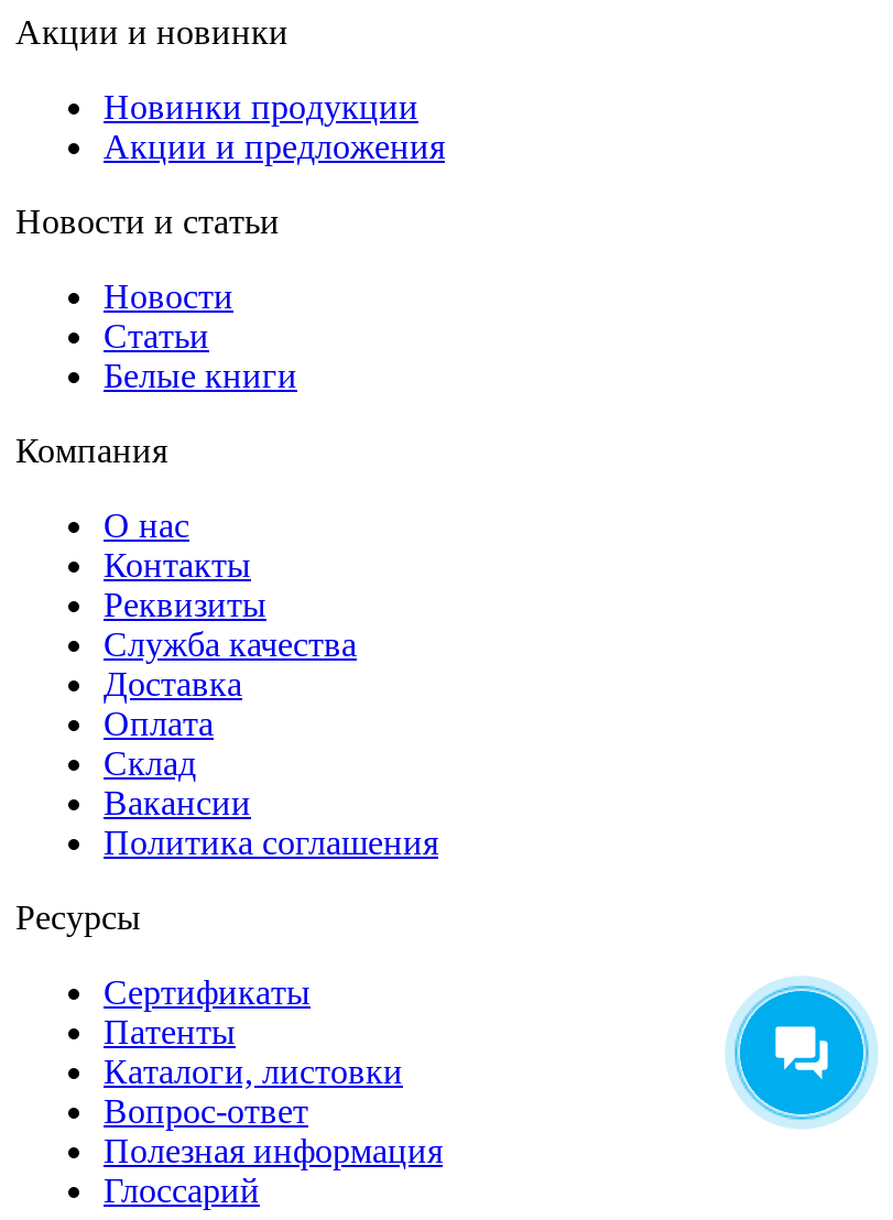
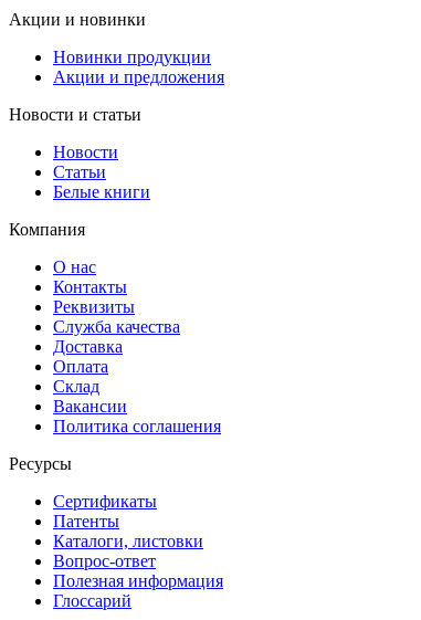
[725,976,879,1130] [image] -> none

